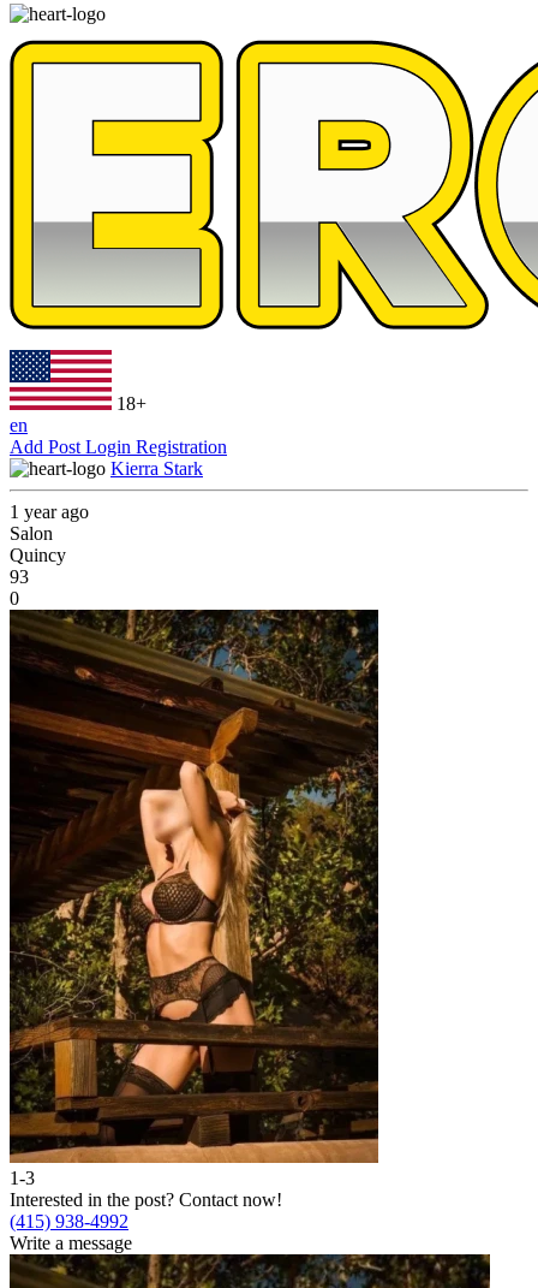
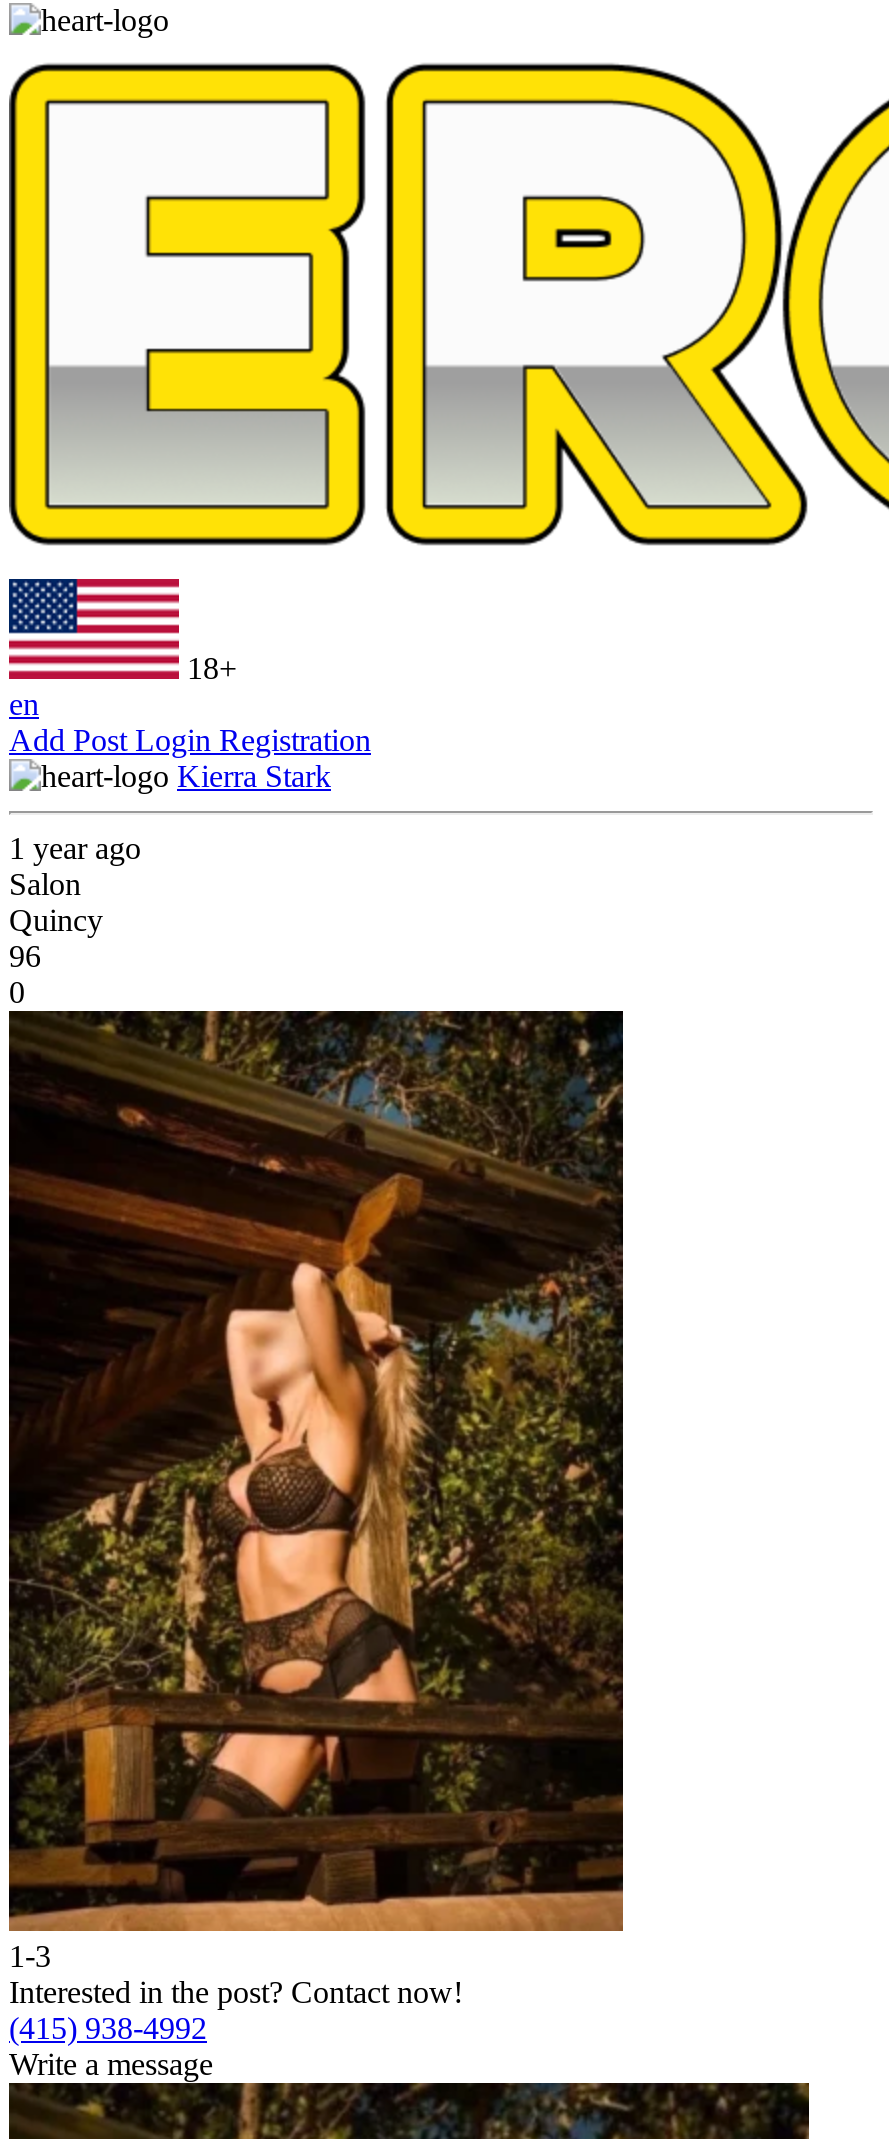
[10,566,29,587] 93 -> [9,939,41,973] 96

